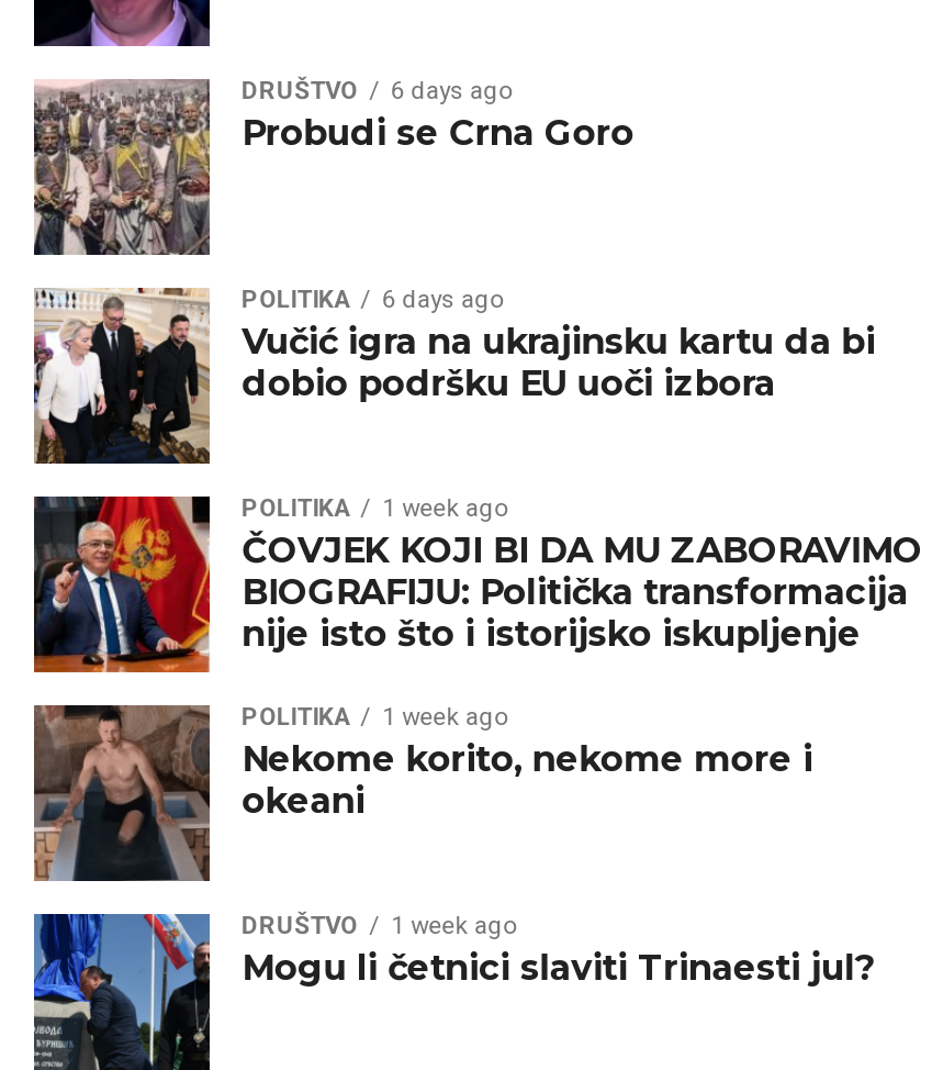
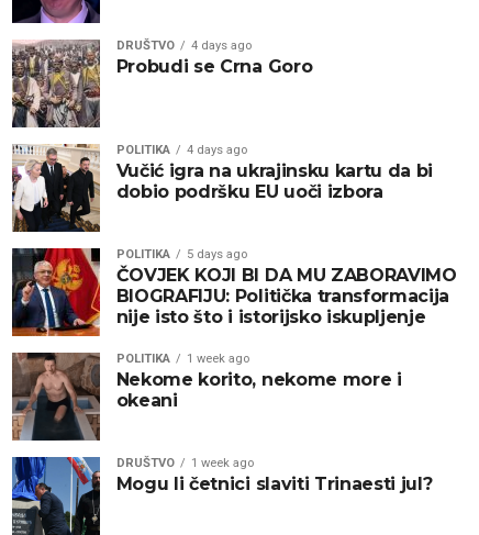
[242,77,512,106] DRUŠTVO 6 days ago -> [116,39,251,53] DRUŠTVO 4 days ago
[242,286,503,315] POLITIKA 6 days ago -> [116,143,247,157] POLITIKA 4 days ago
[242,495,508,523] POLITIKA 1 week ago -> [116,247,247,262] POLITIKA 5 days ago

